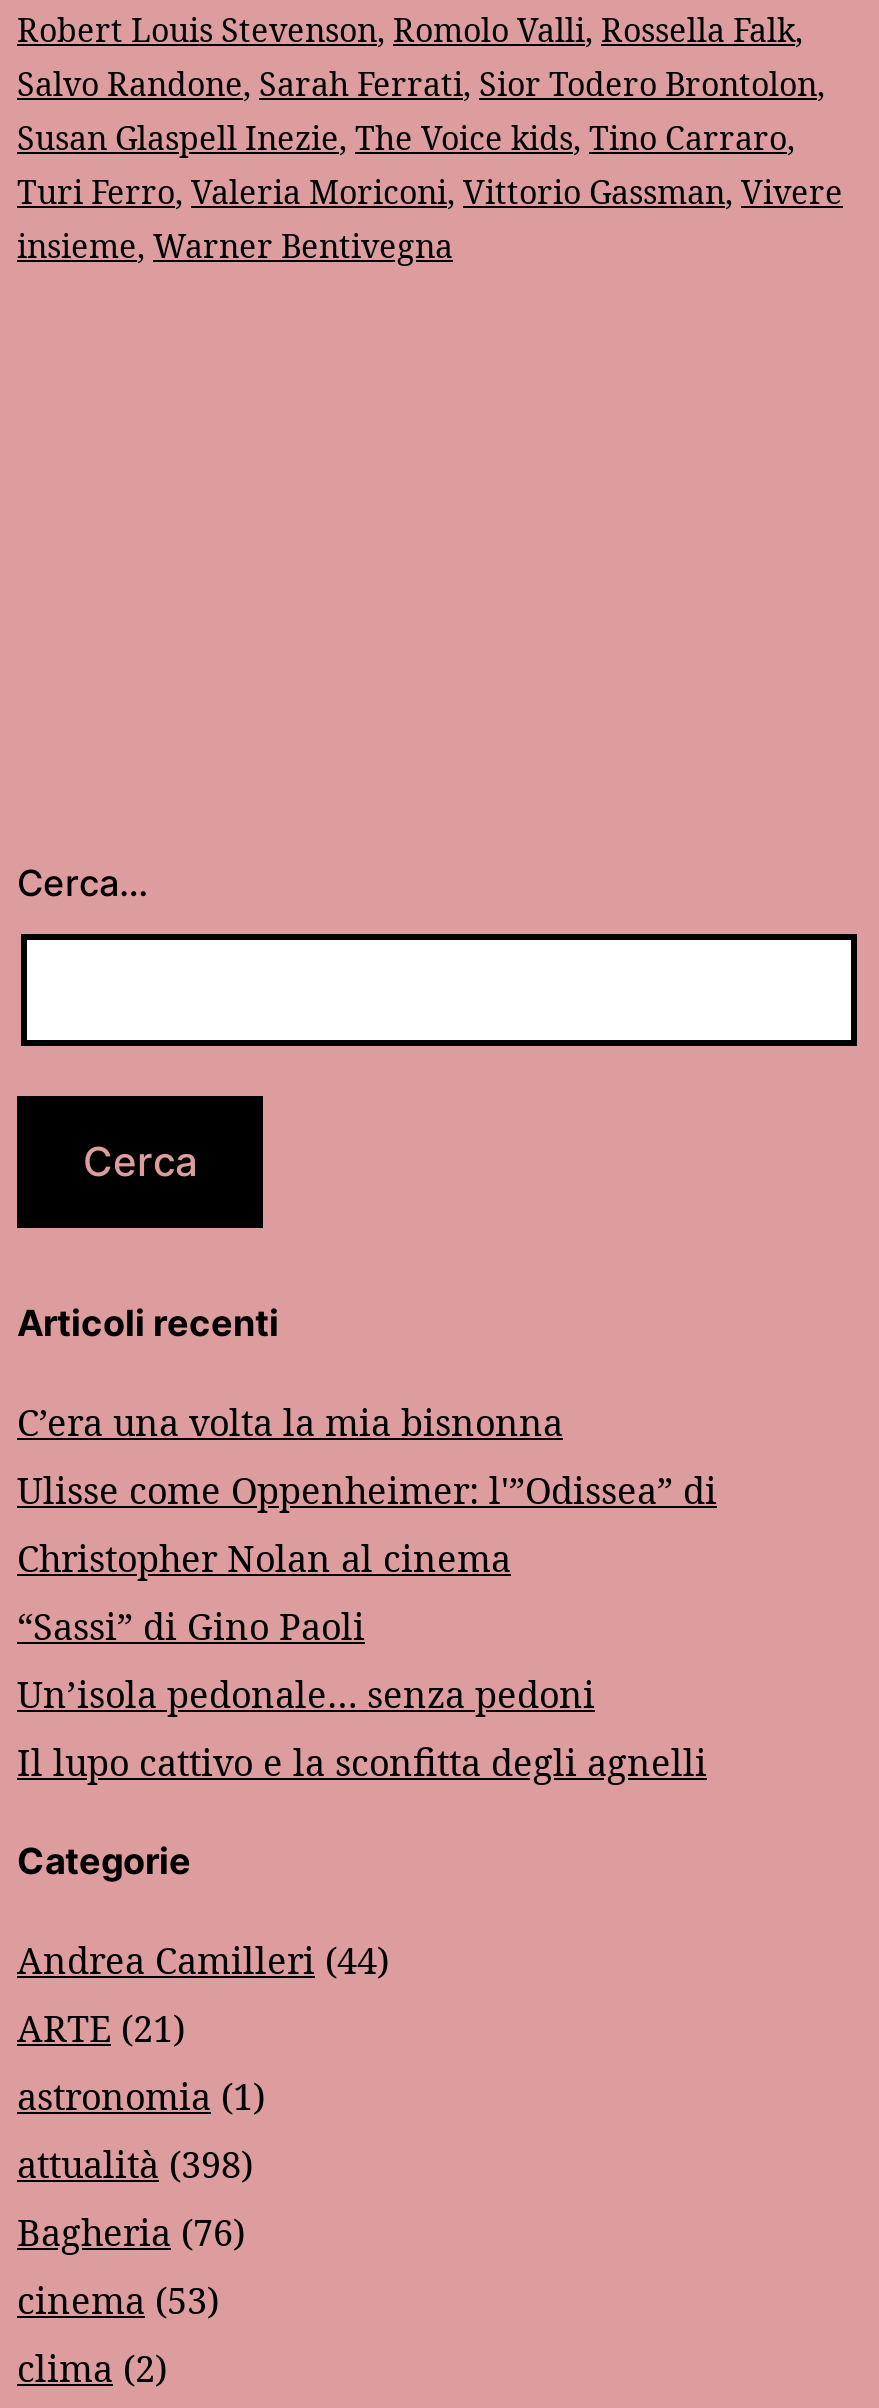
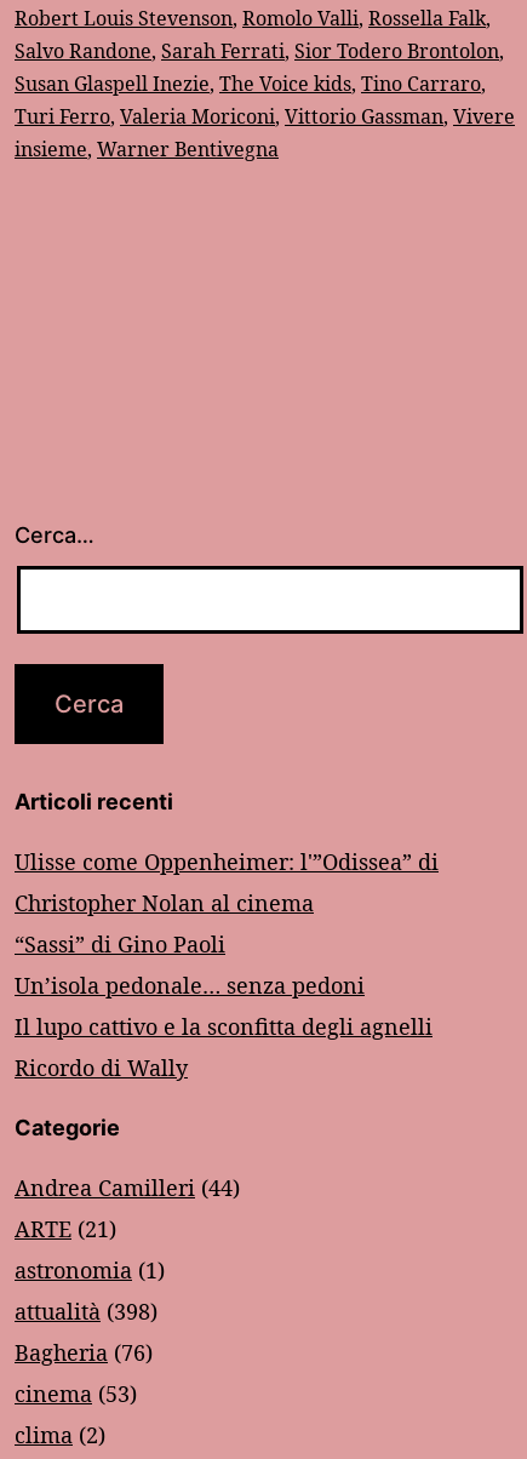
[17,1399,563,1447] C’era una volta la mia bisnonna -> none
moved [17,1467,717,1787] -> [15,848,439,1041]: Ulisse come Oppenheimer: l'”Odissea” di | Christopher Nolan al cinema | “Sassi” di Gino Paoli | Un’isola pedonale… senza pedoni | Il lupo cattivo e la sconfitta degli agnelli
none -> [15,1054,188,1083] Ricordo di Wally

